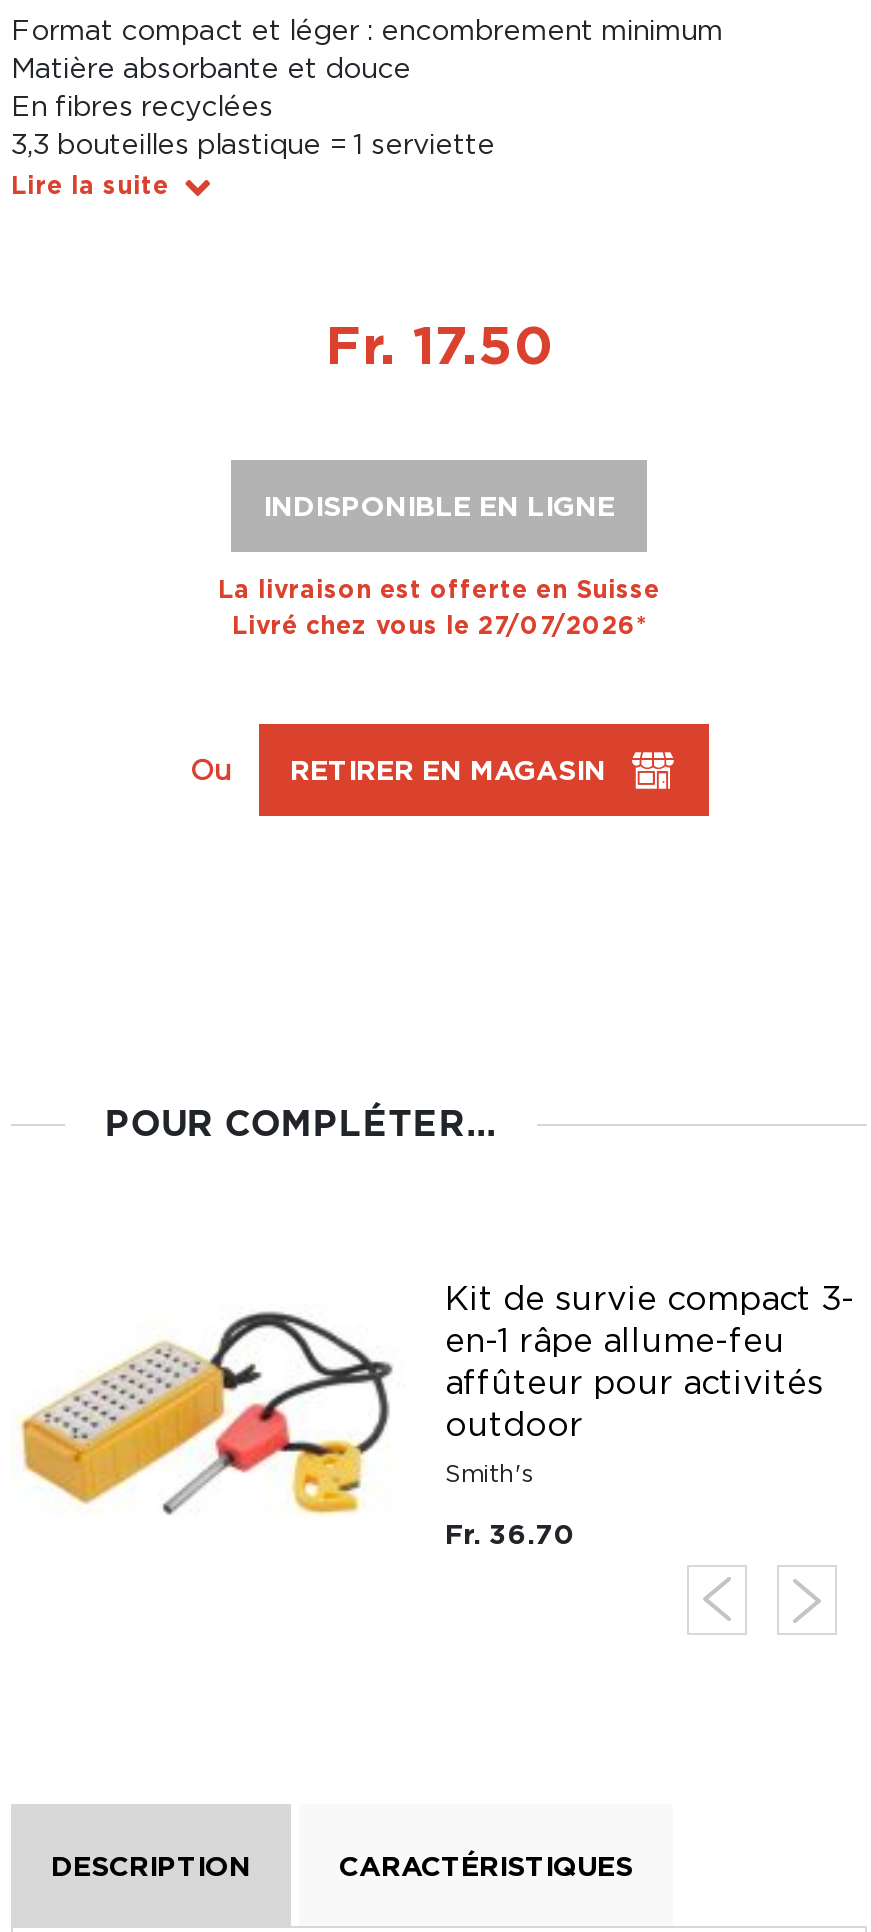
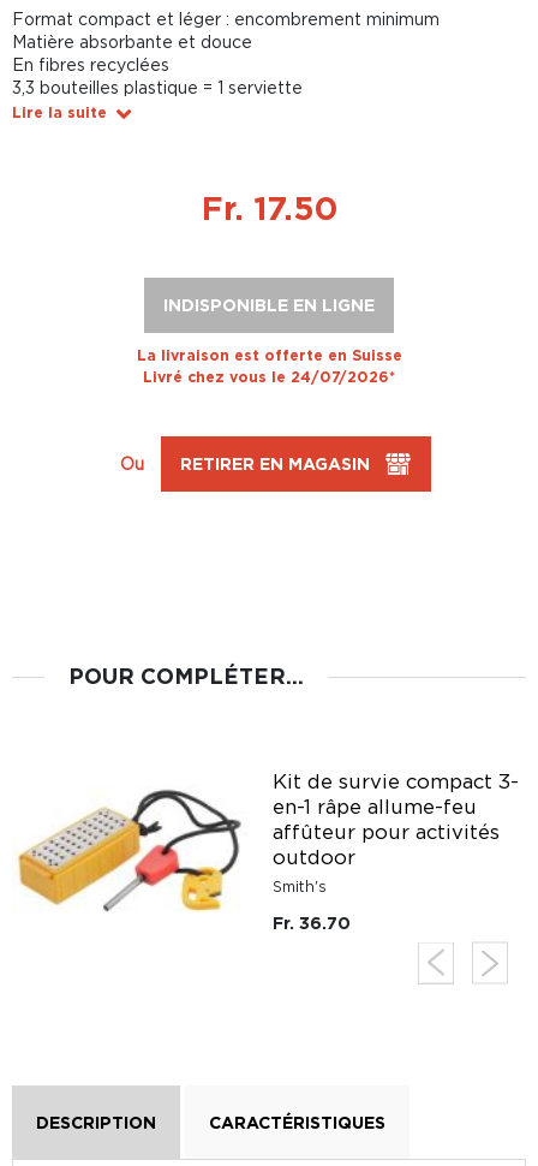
[232,612,646,638] Livré chez vous le 27/07/2026* -> [143,369,395,385] Livré chez vous le 24/07/2026*

